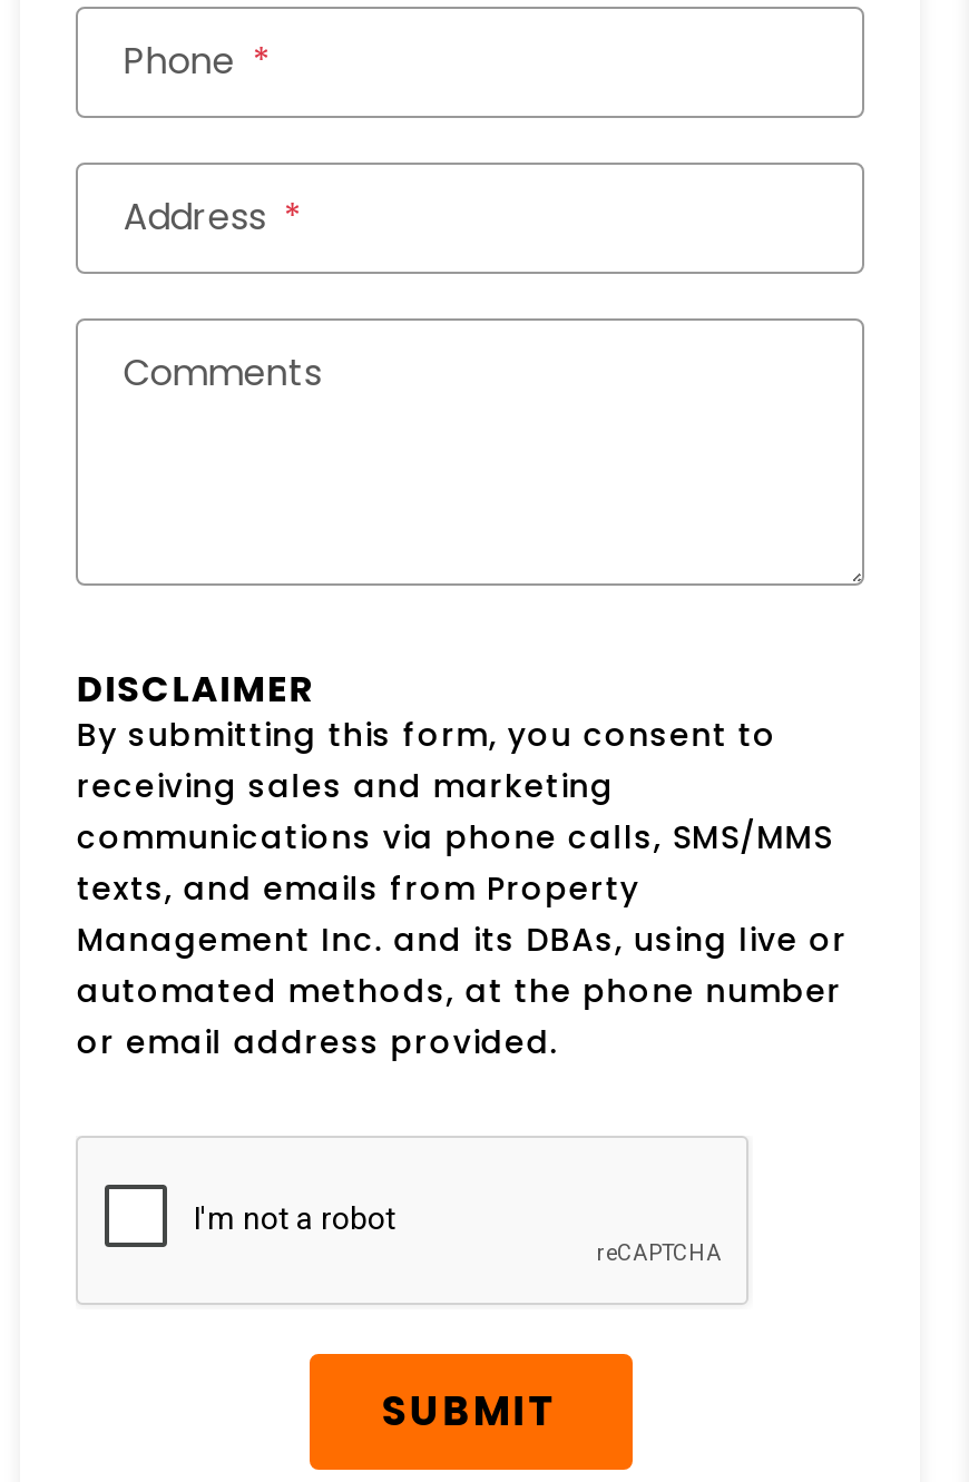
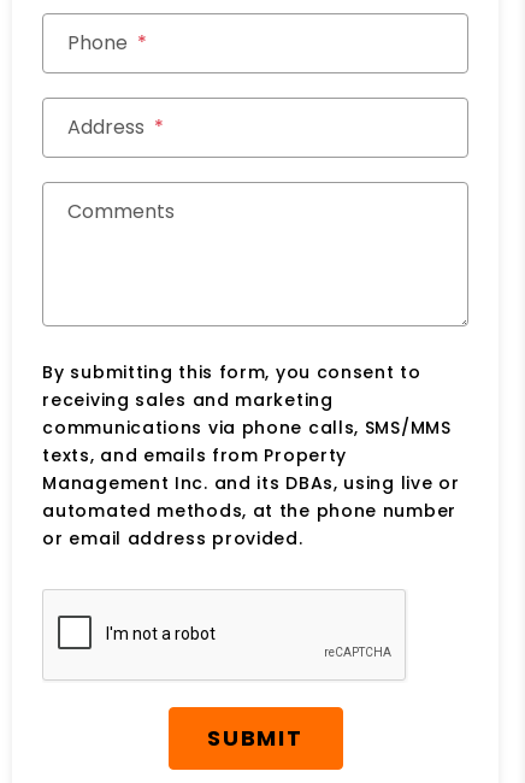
[77,664,315,715] DISCLAIMER -> none

